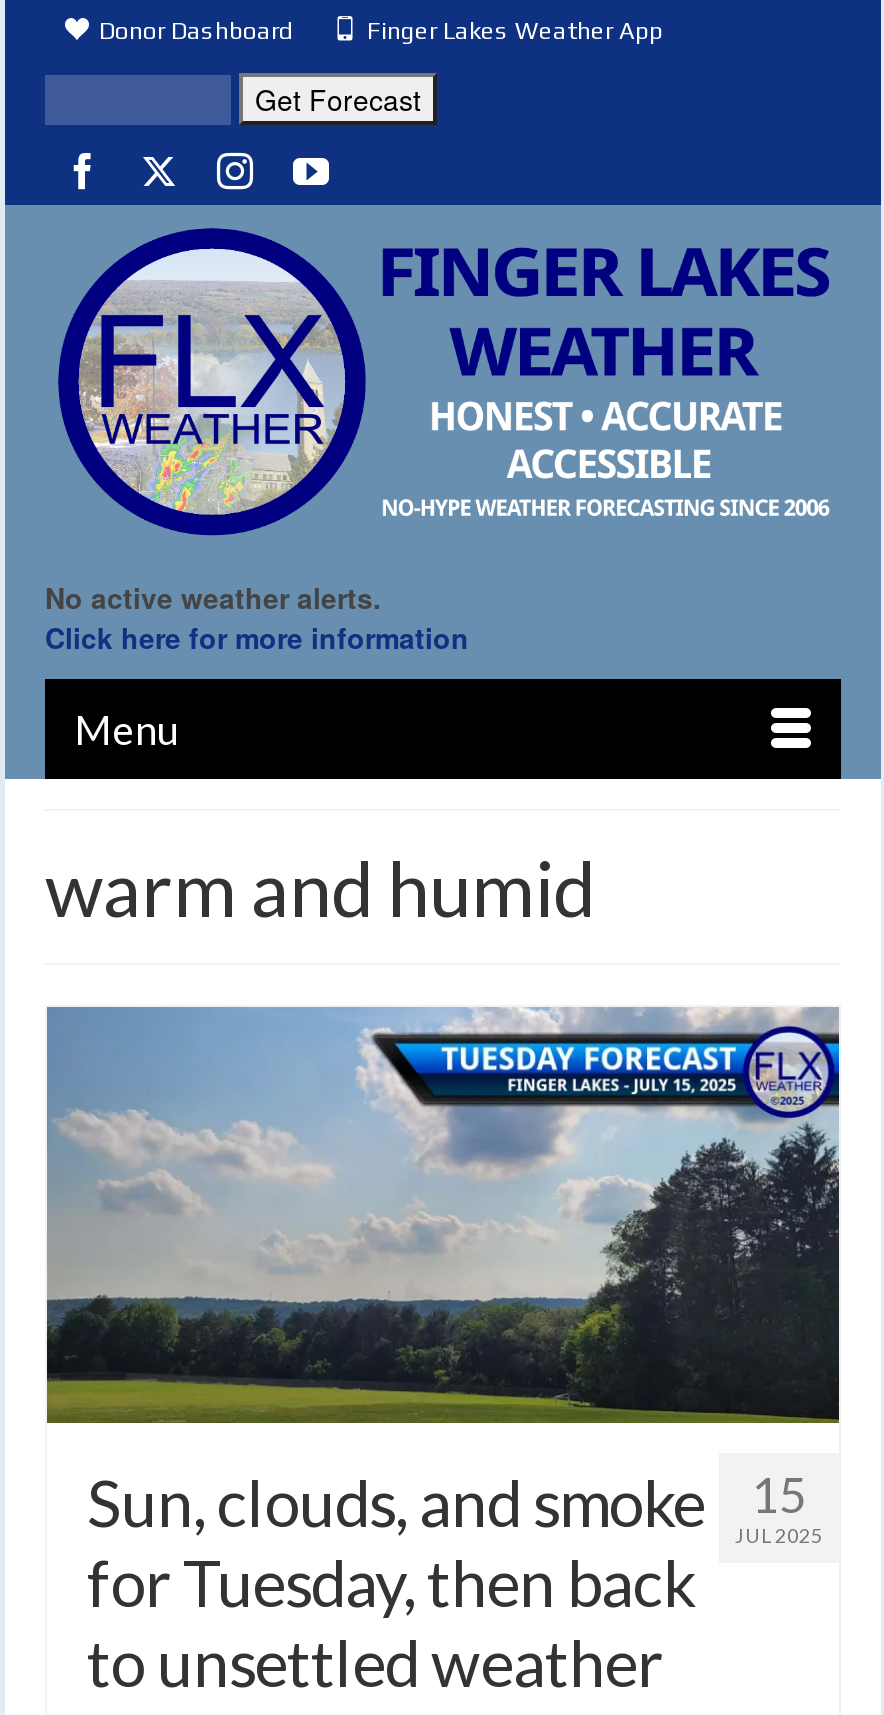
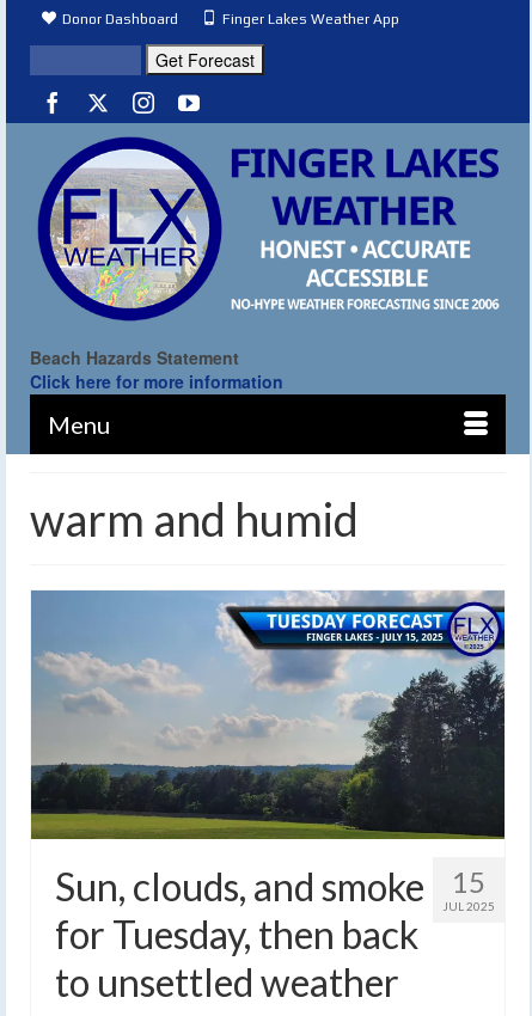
[45,577,381,617] No active weather alerts. -> [30,346,239,370] Beach Hazards Statement

